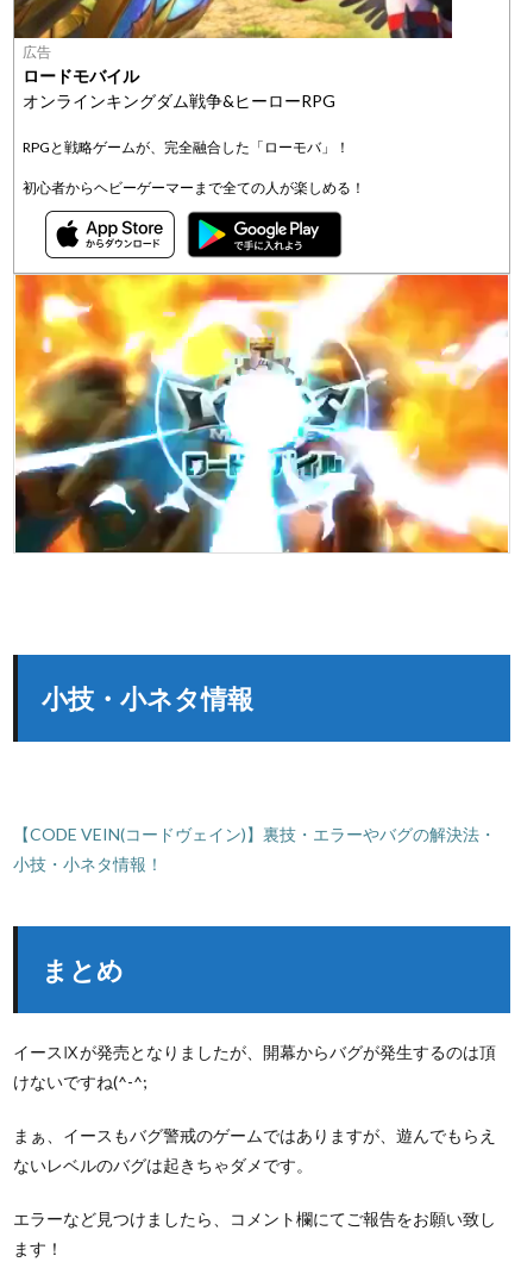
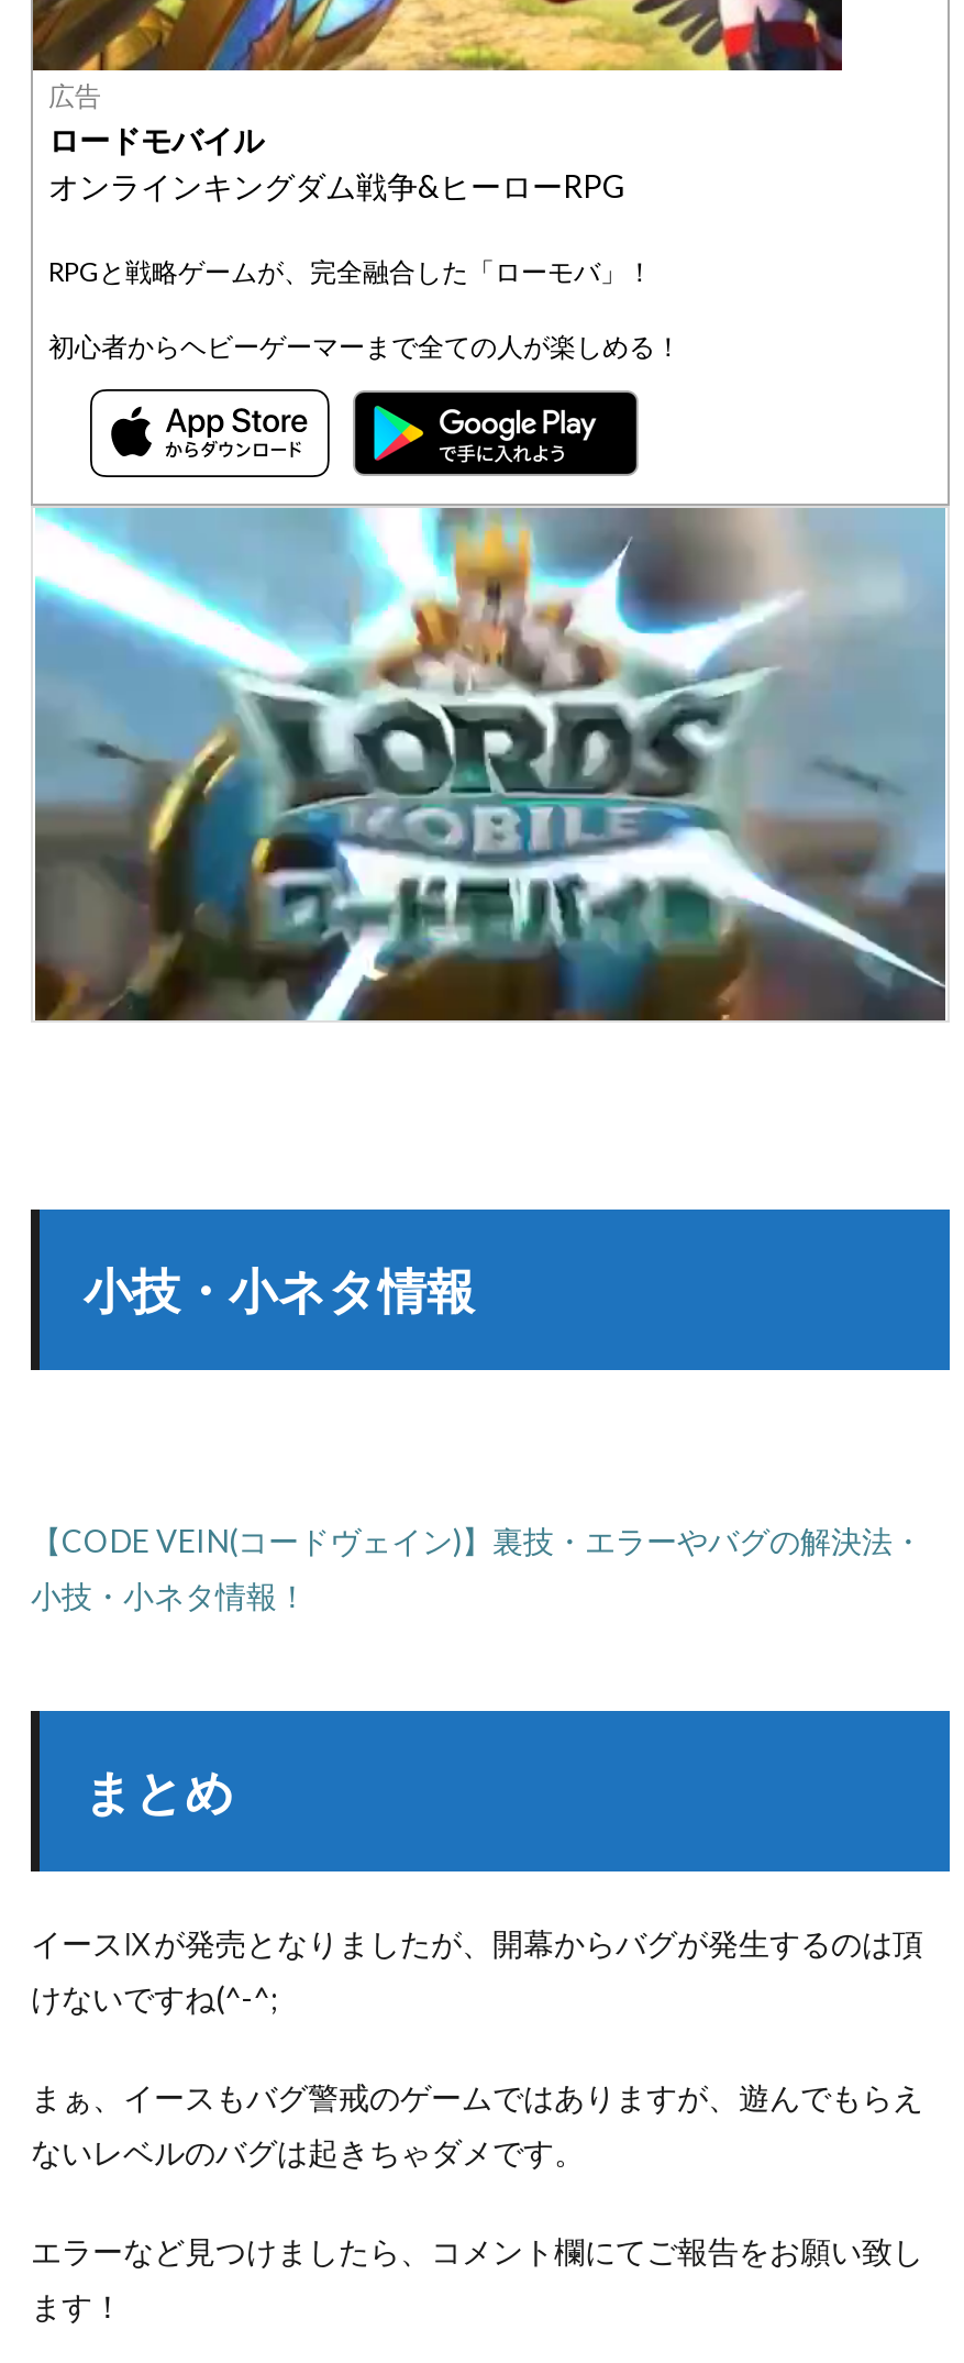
[14,274,509,554] [image] -> [33,506,948,1023] [image]

